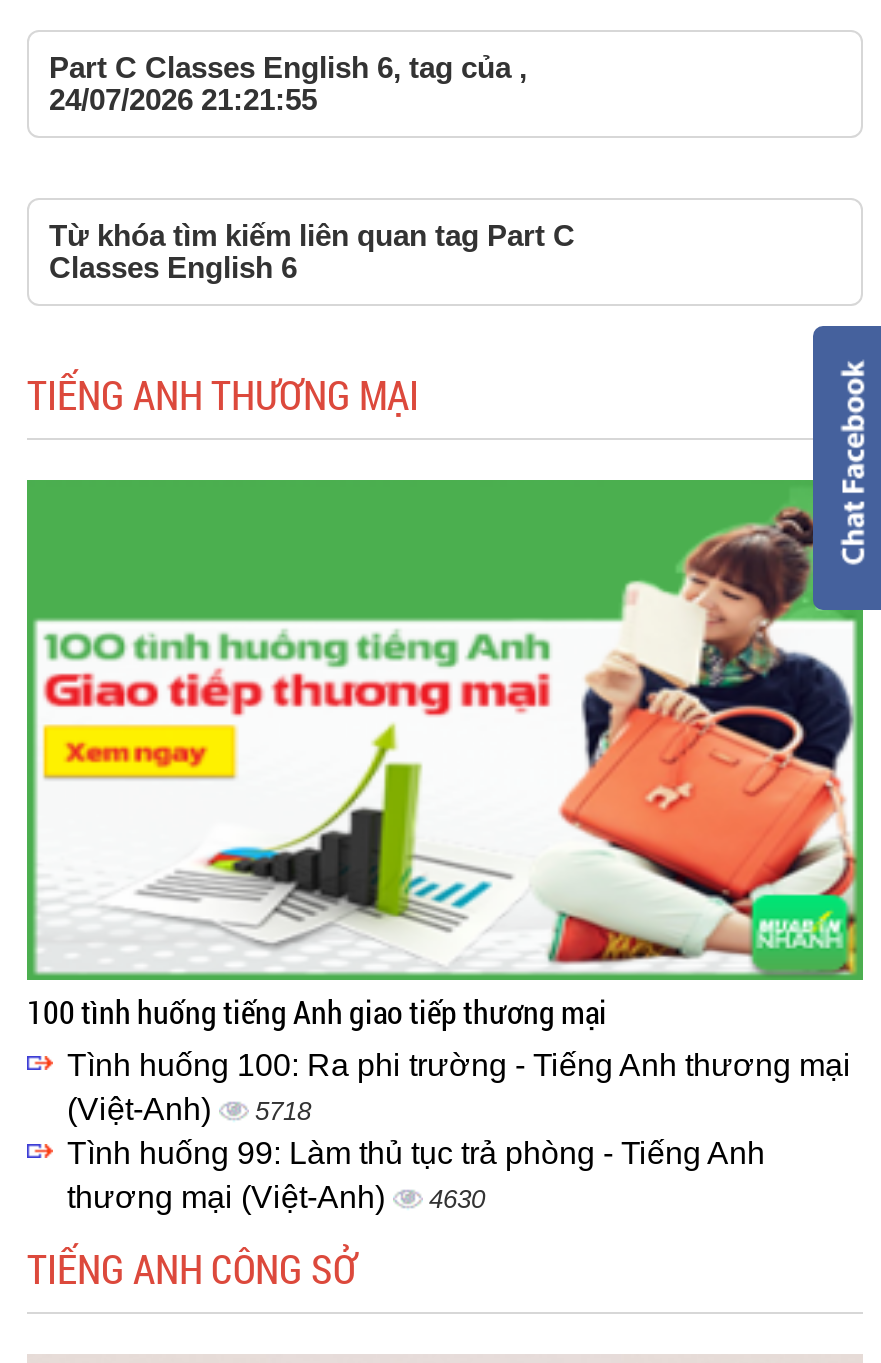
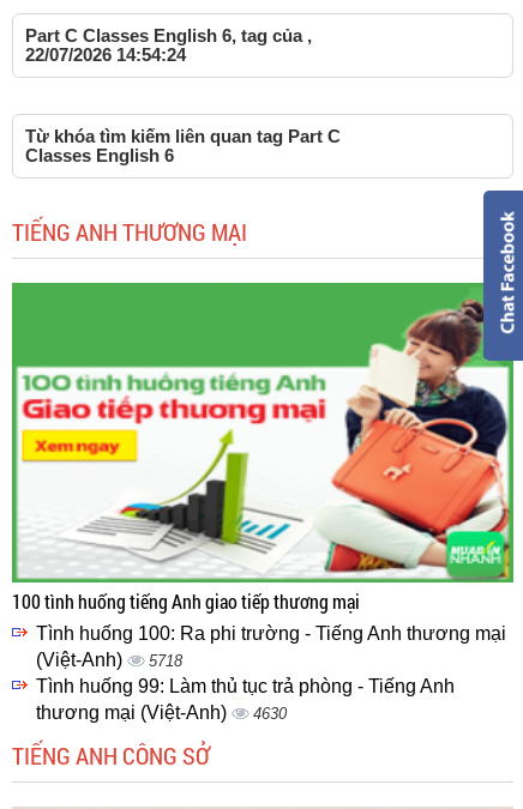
[49,82,317,116] 24/07/2026 21:21:55 -> [25,44,186,64] 22/07/2026 14:54:24

